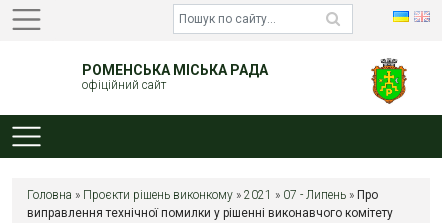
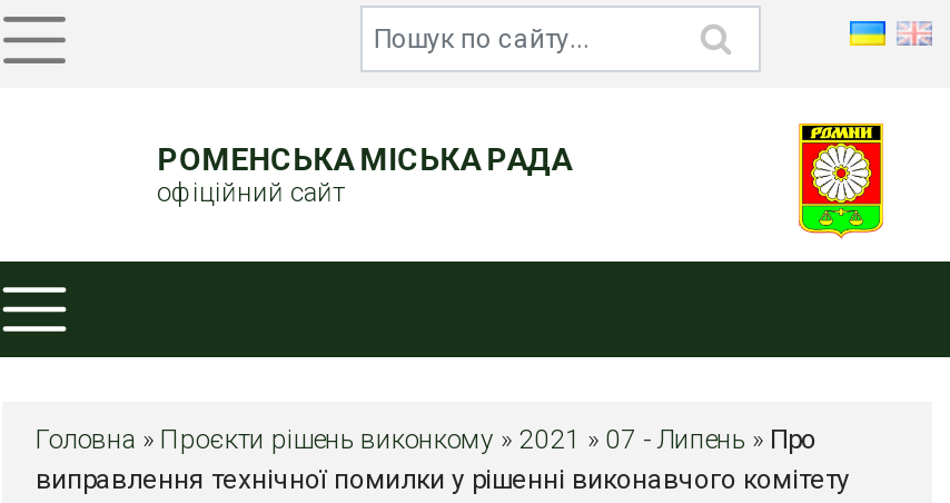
[370,57,408,104] [image] -> [796,121,885,237] [image]

